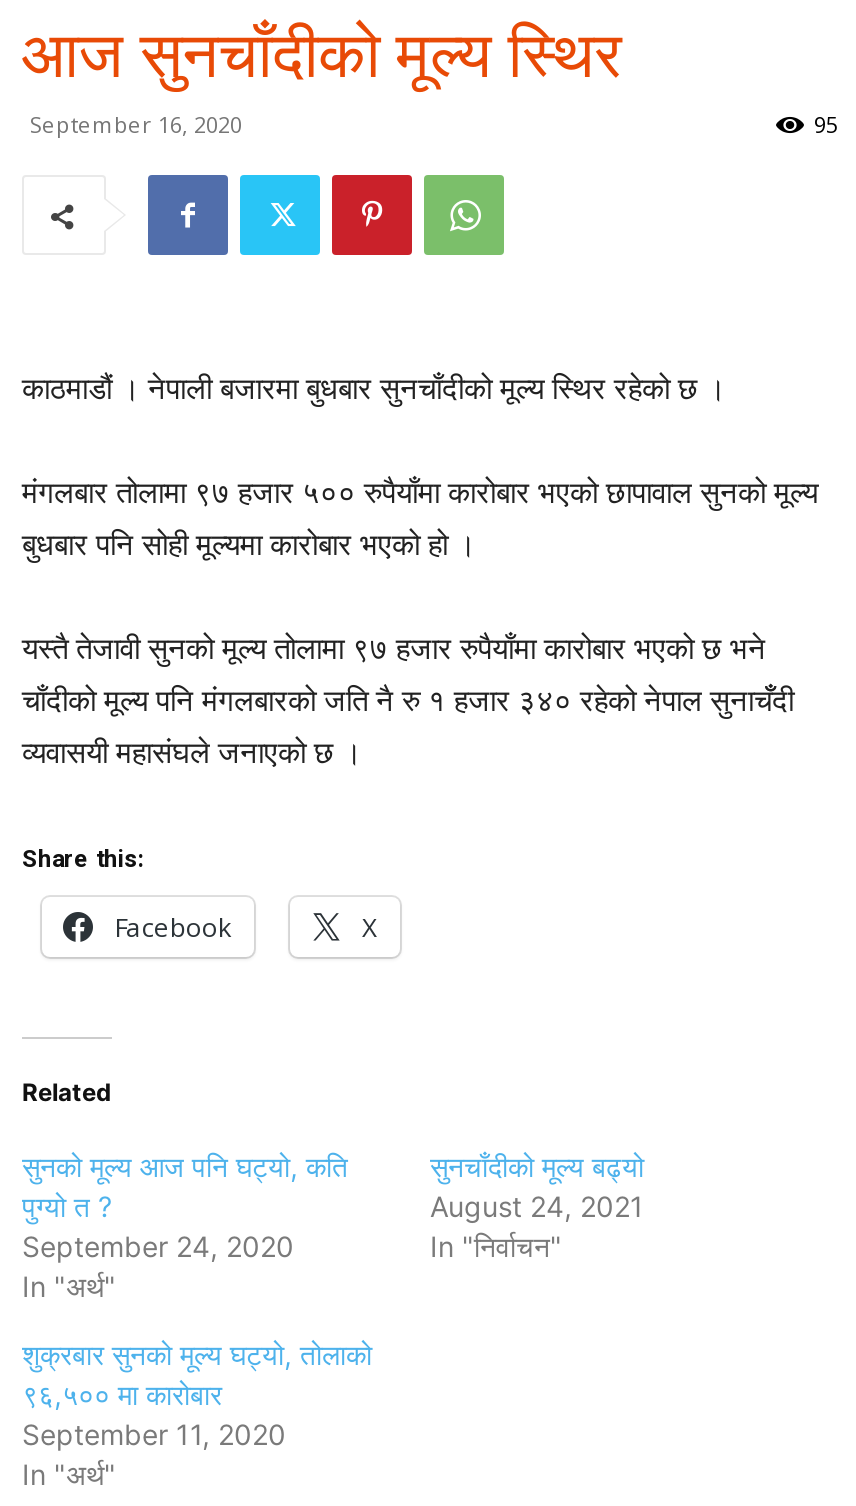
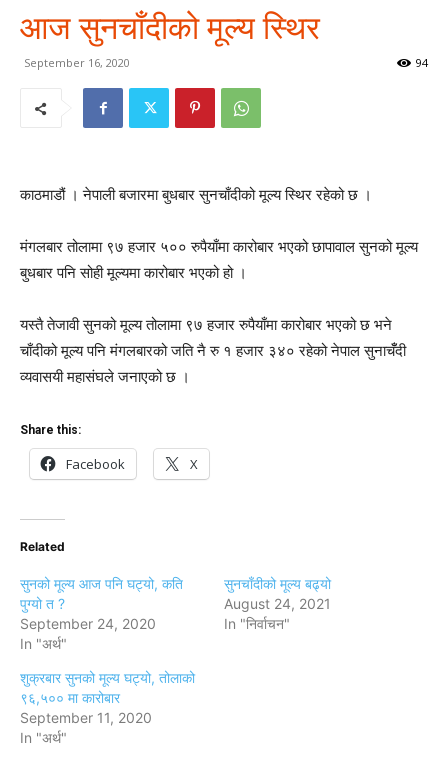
[814,109,838,139] 95 -> [416,55,428,70] 94

